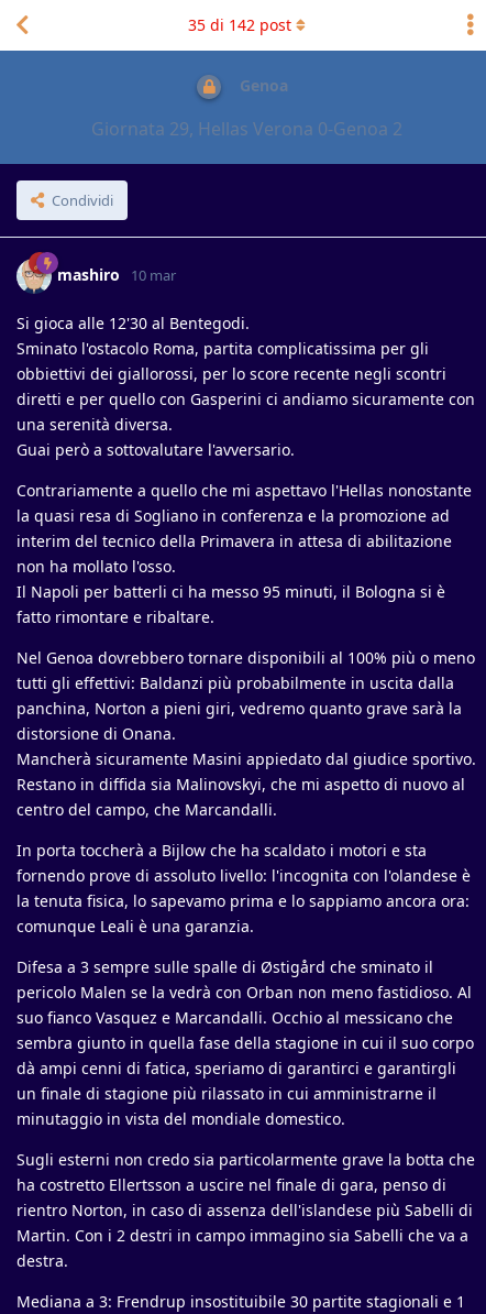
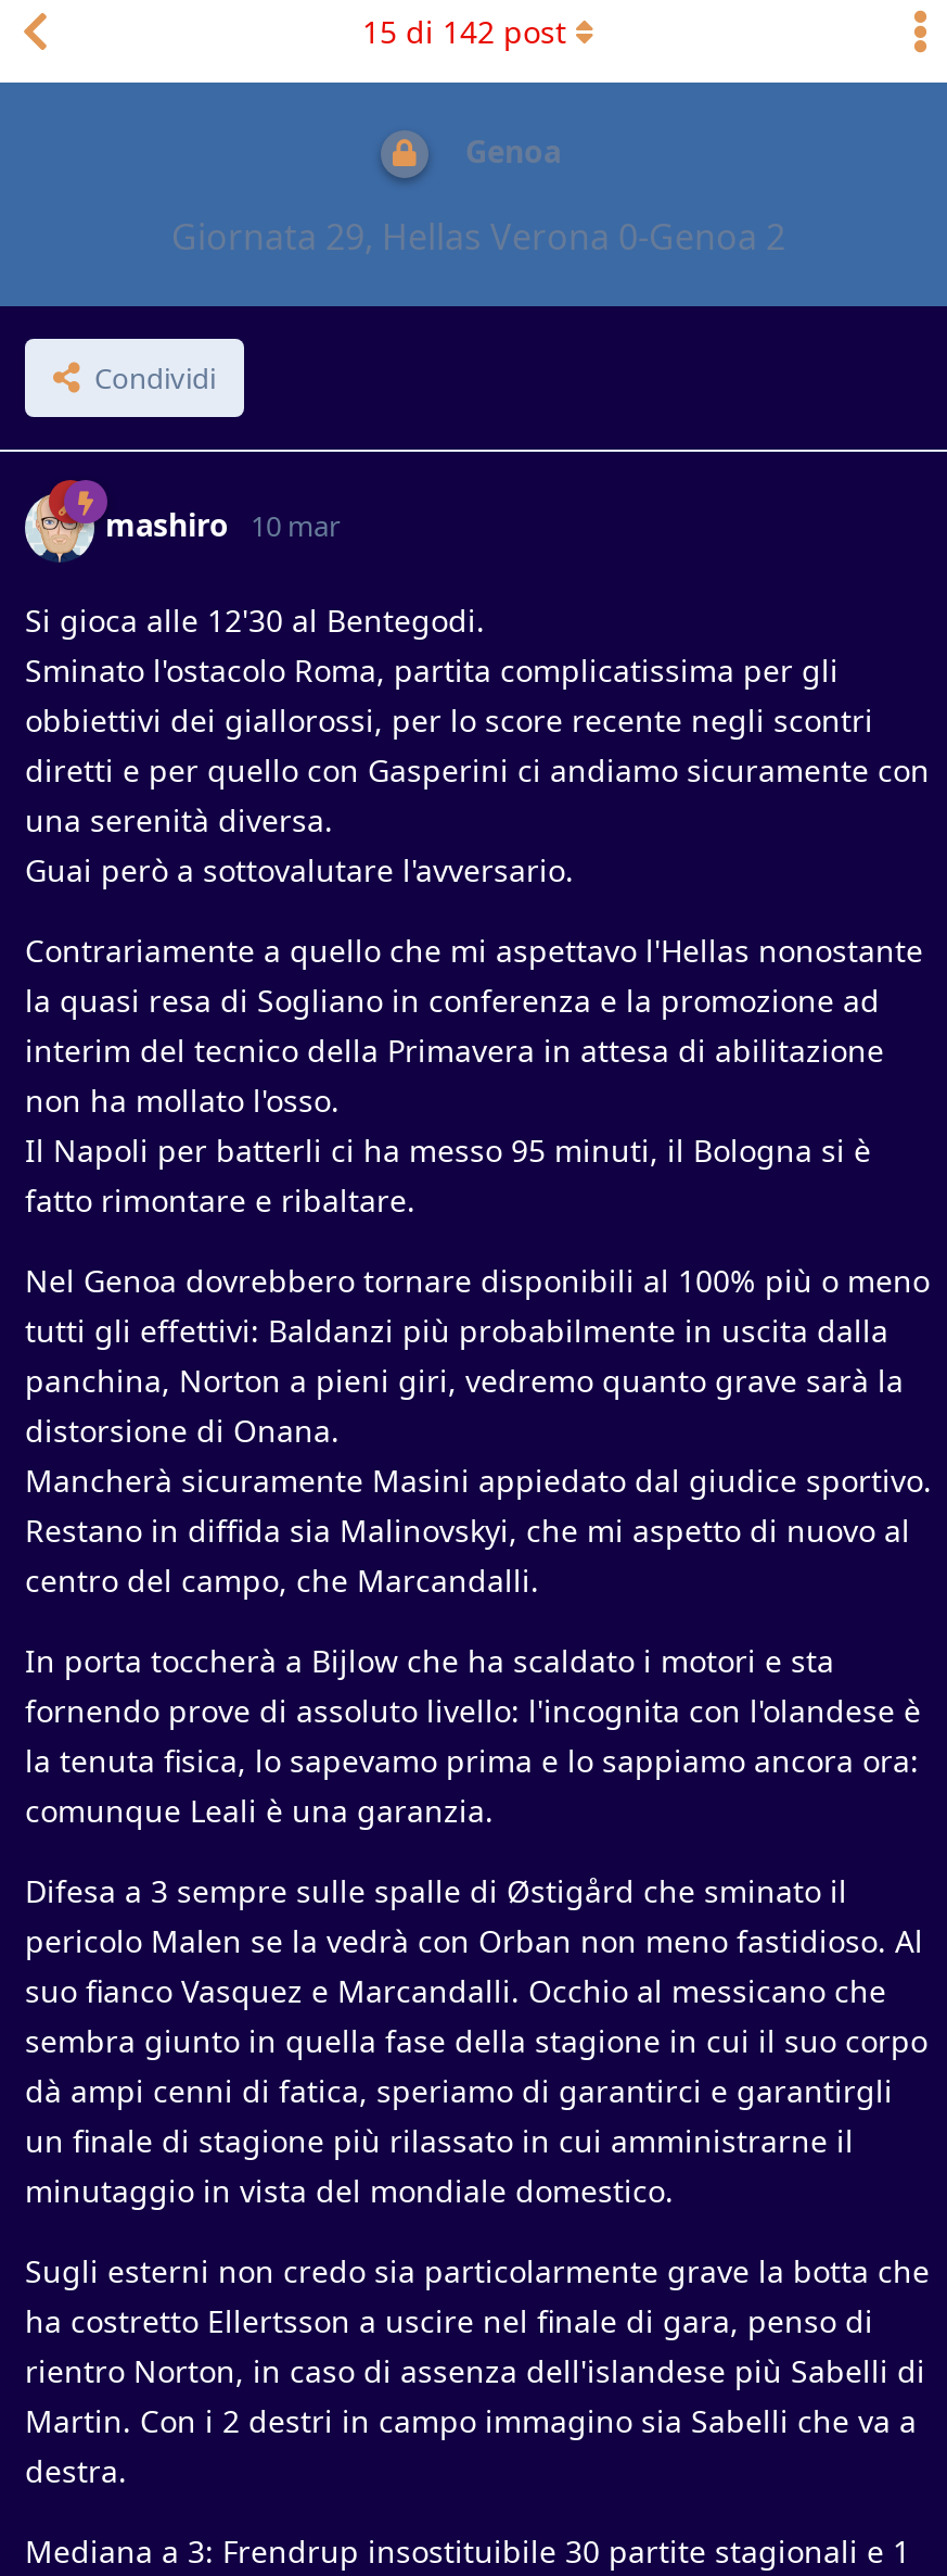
[187,14,291,35] 35 di 142 post -> [362,11,566,52] 15 di 142 post

